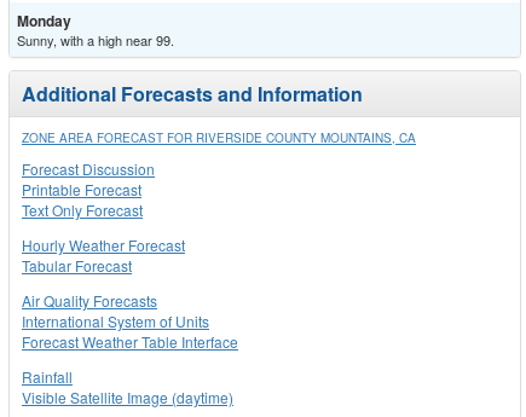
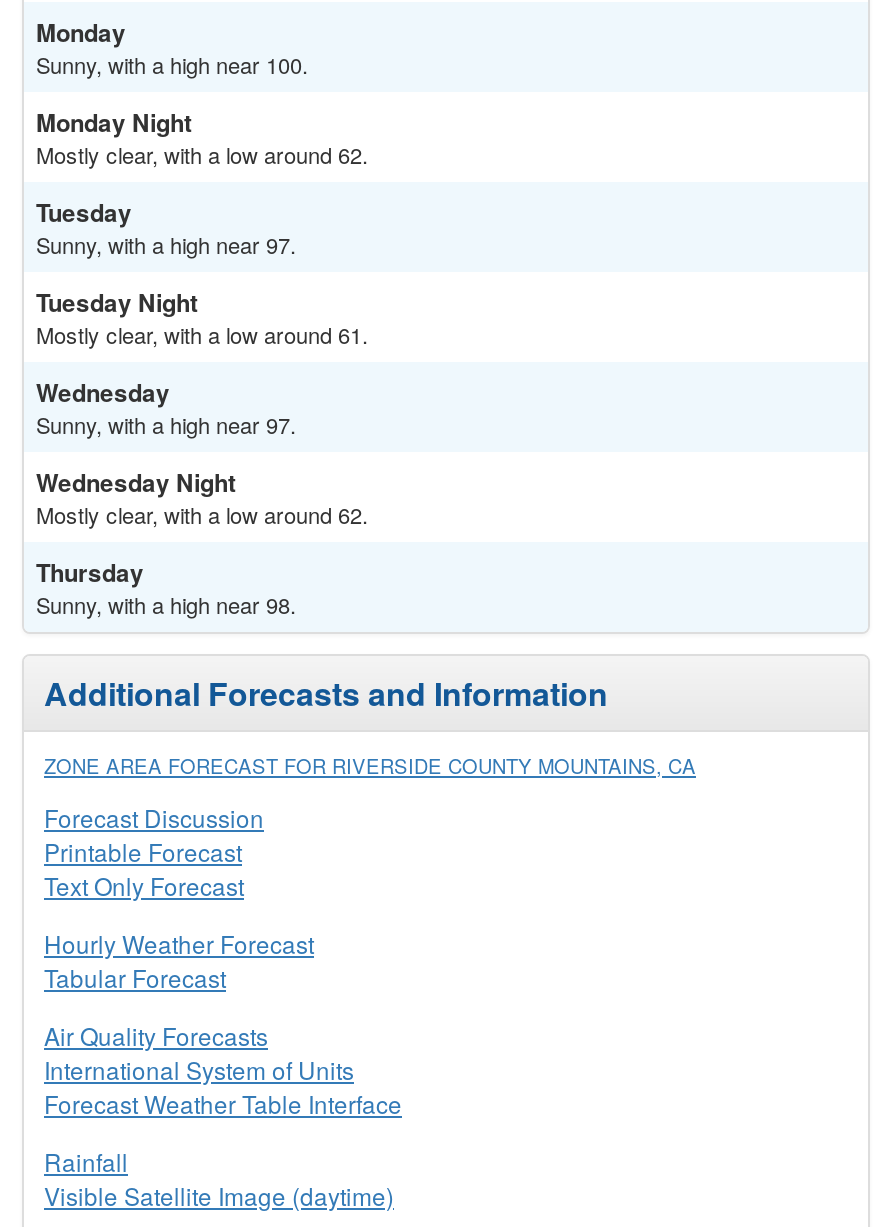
[17,30,174,50] Sunny, with a high near 99. -> [36,48,368,620] Sunny, with a high near 100. | Monday Night | Mostly clear, with a low around 62. | Tuesday | Sunny, with a high near 97. | Tuesday Night | Mostly clear, with a low around 61. | Wednesday | Sunny, with a high near 97. | Wednesday Night | Mostly clear, with a low around 62. | Thursday | Sunny, with a high near 98.

